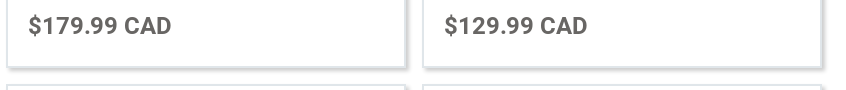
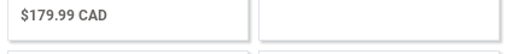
[444,8,588,40] $129.99 CAD -> none

